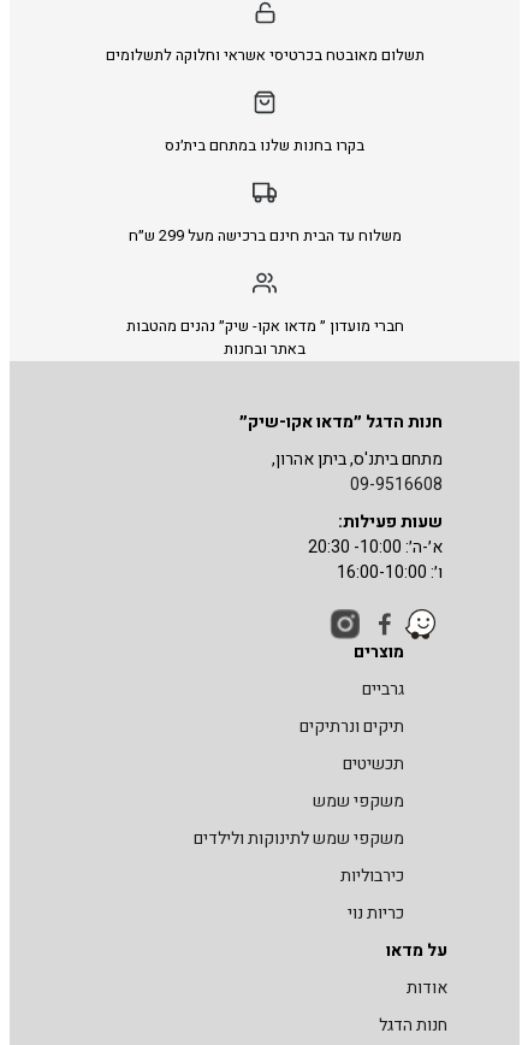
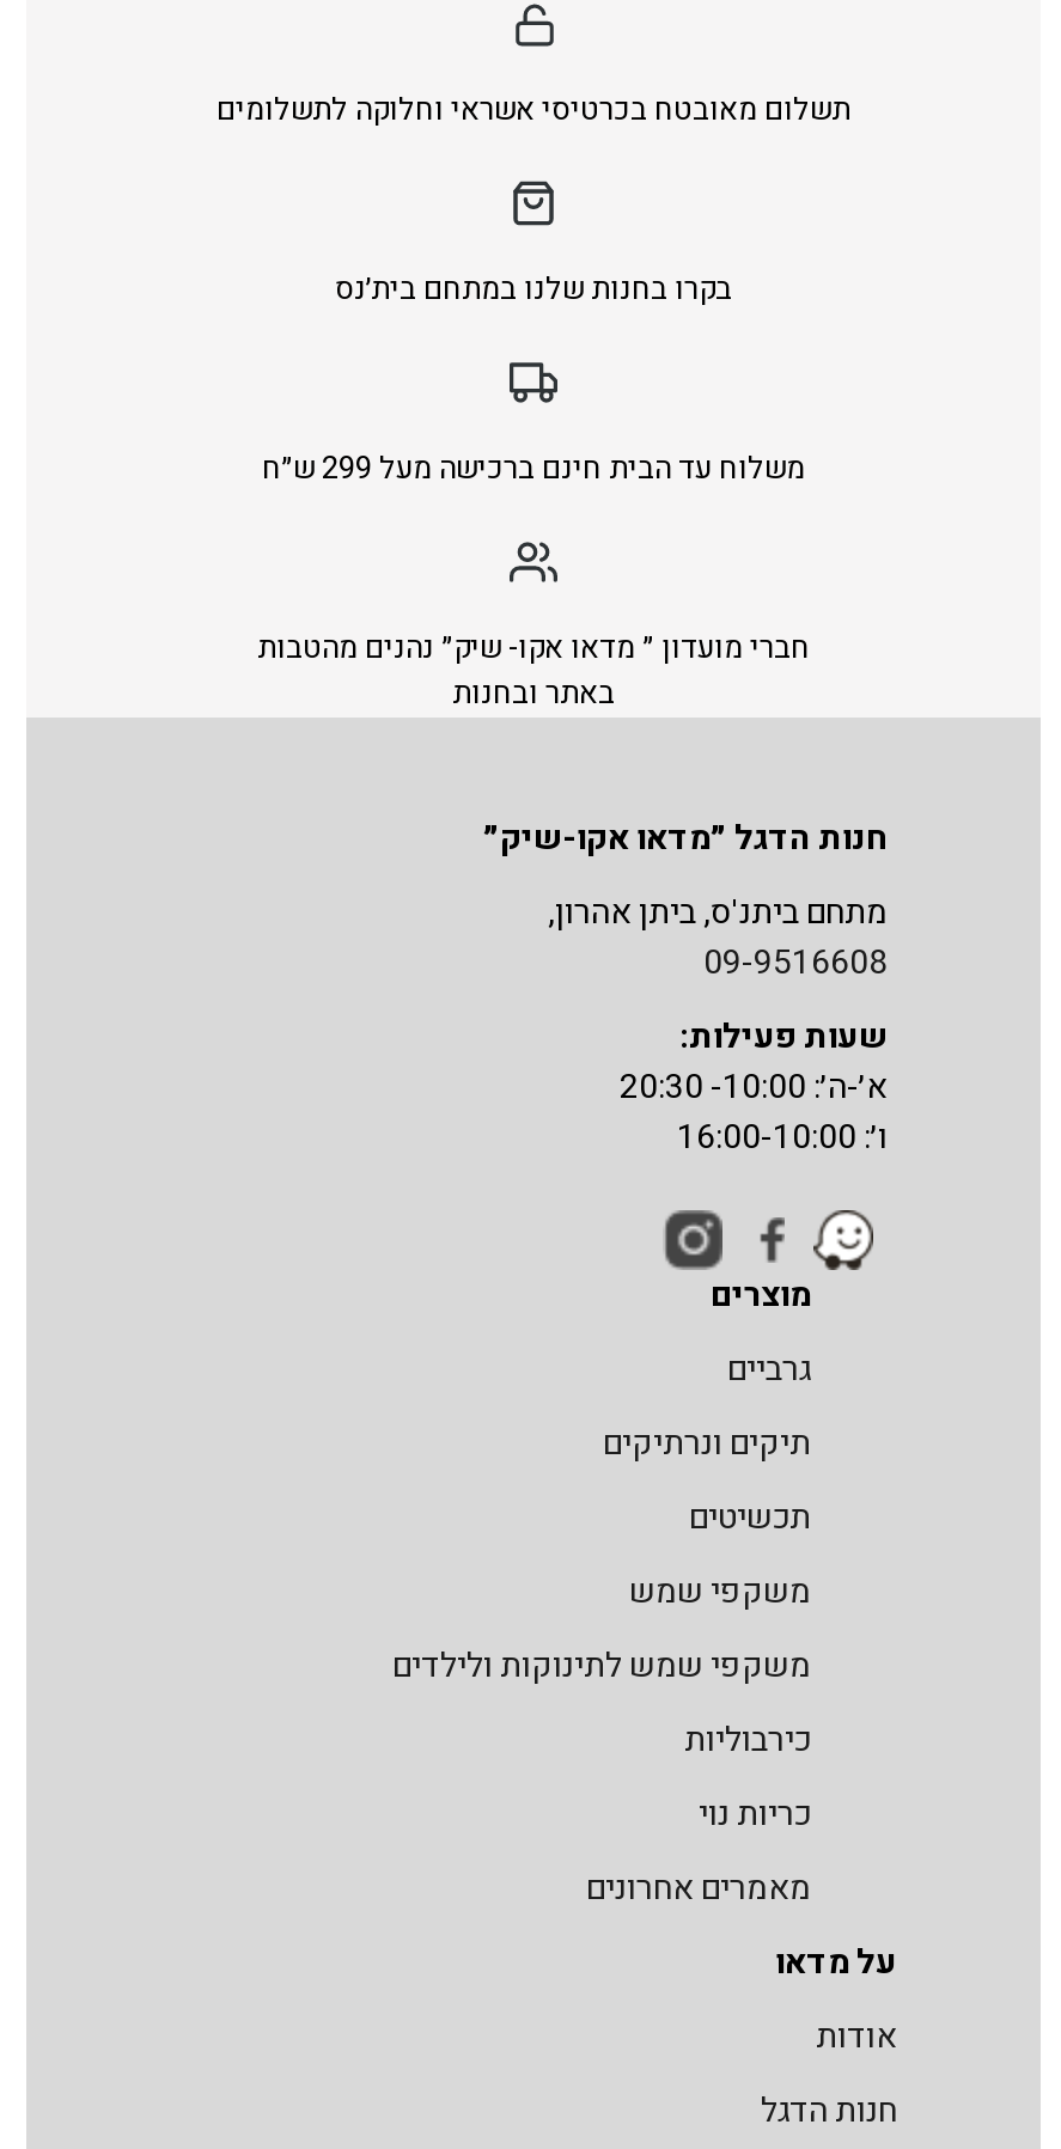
none -> [586,1864,811,1914] מאמרים אחרונים

